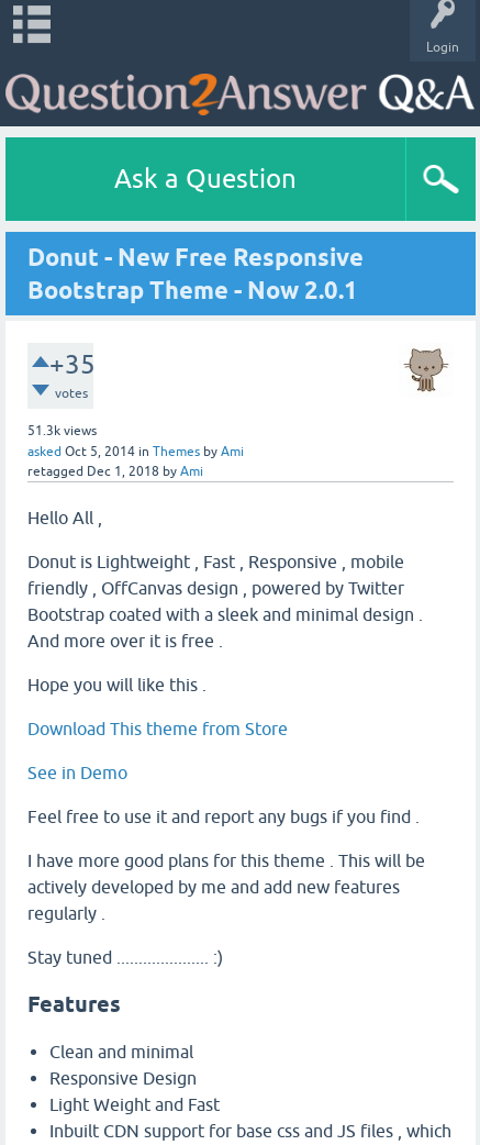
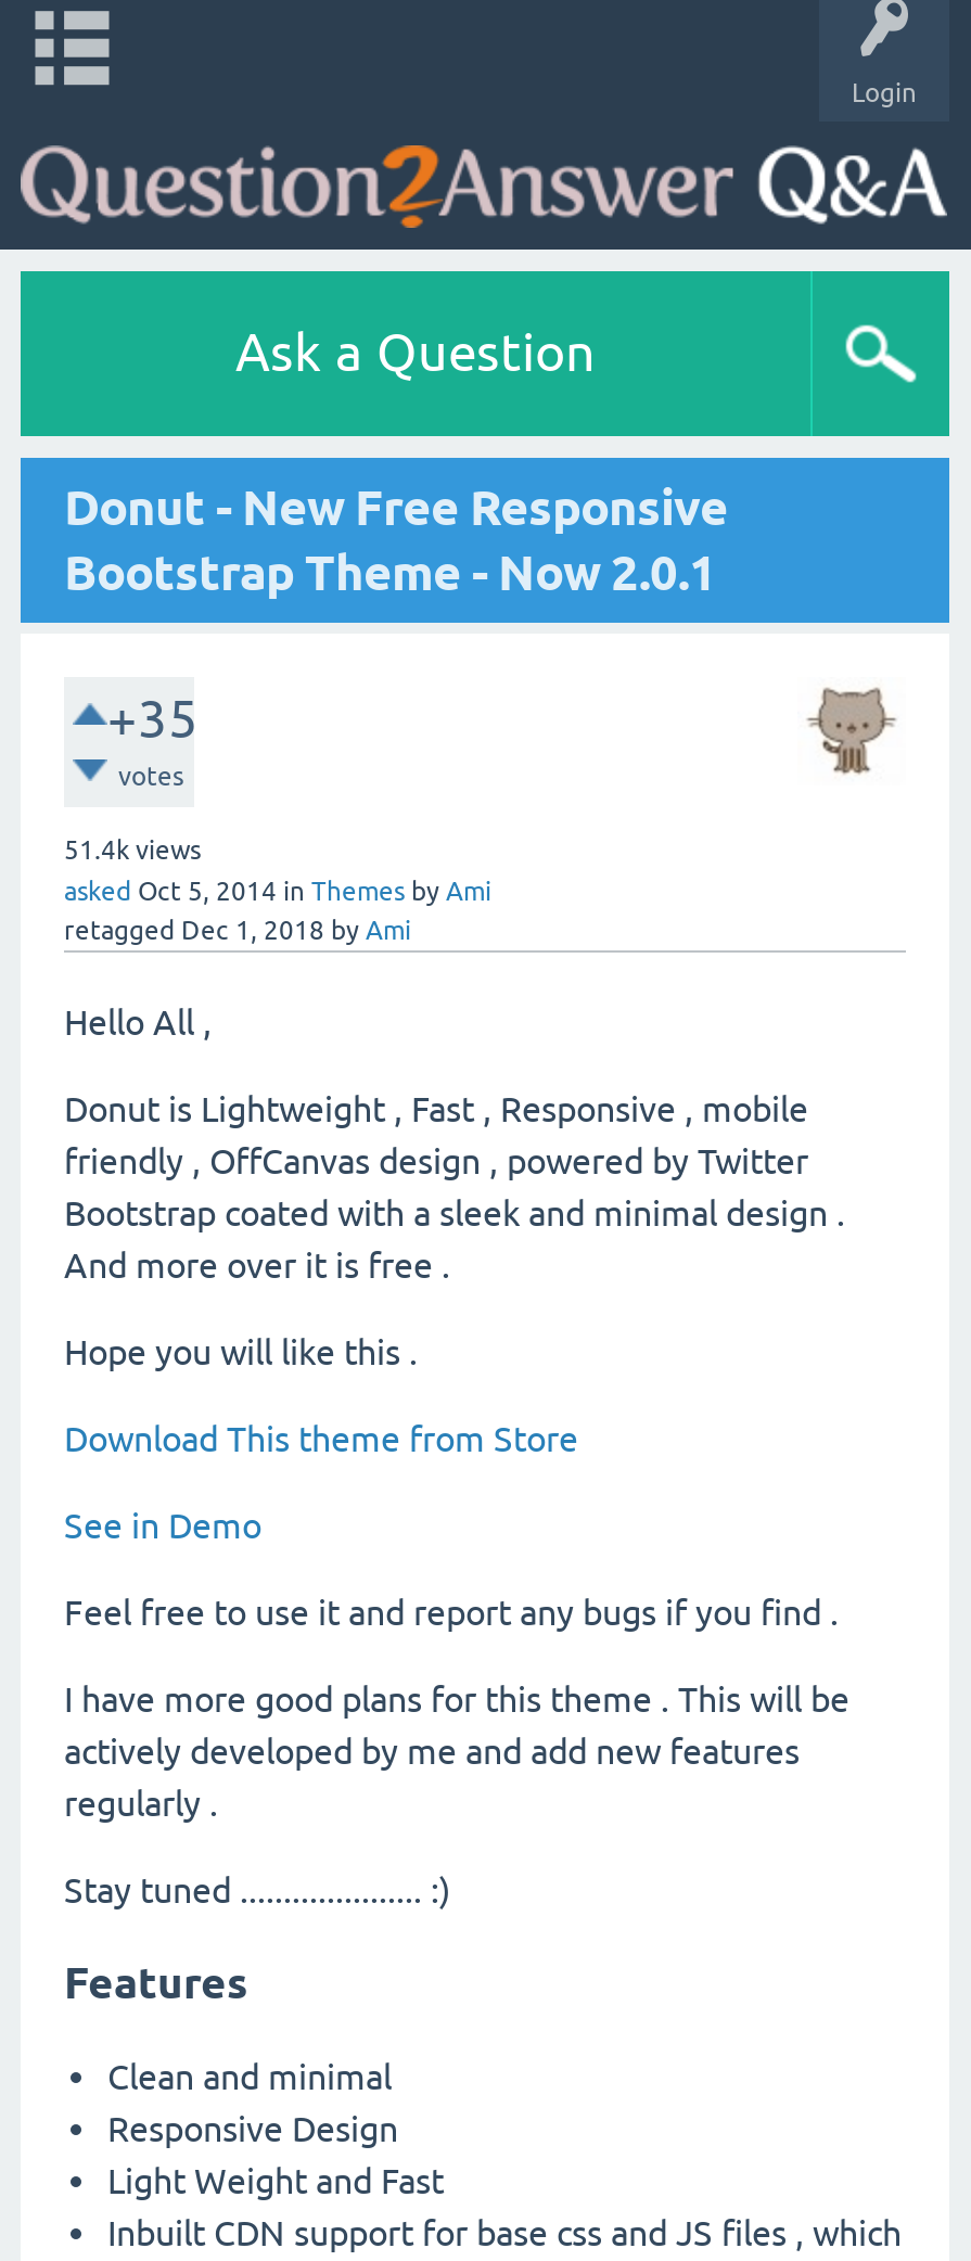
[27,423,97,438] 51.3k views -> [64,835,201,866] 51.4k views

